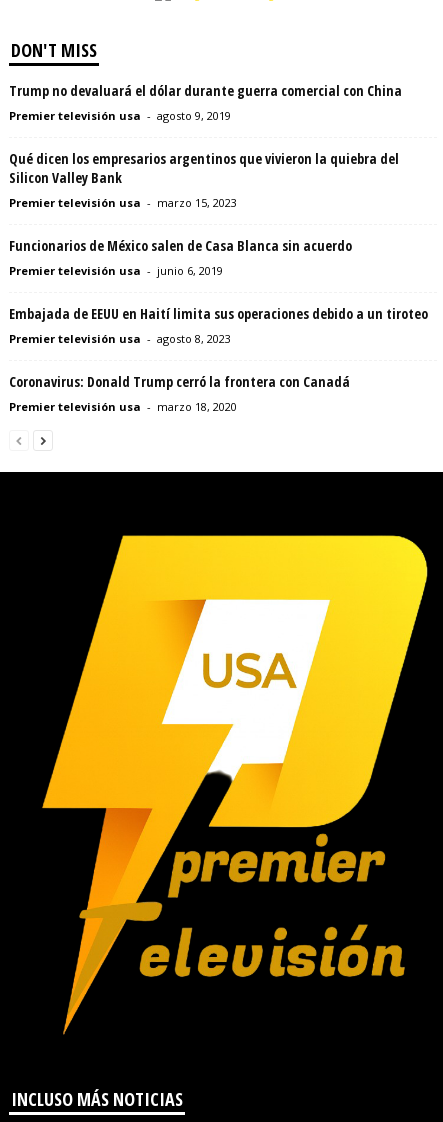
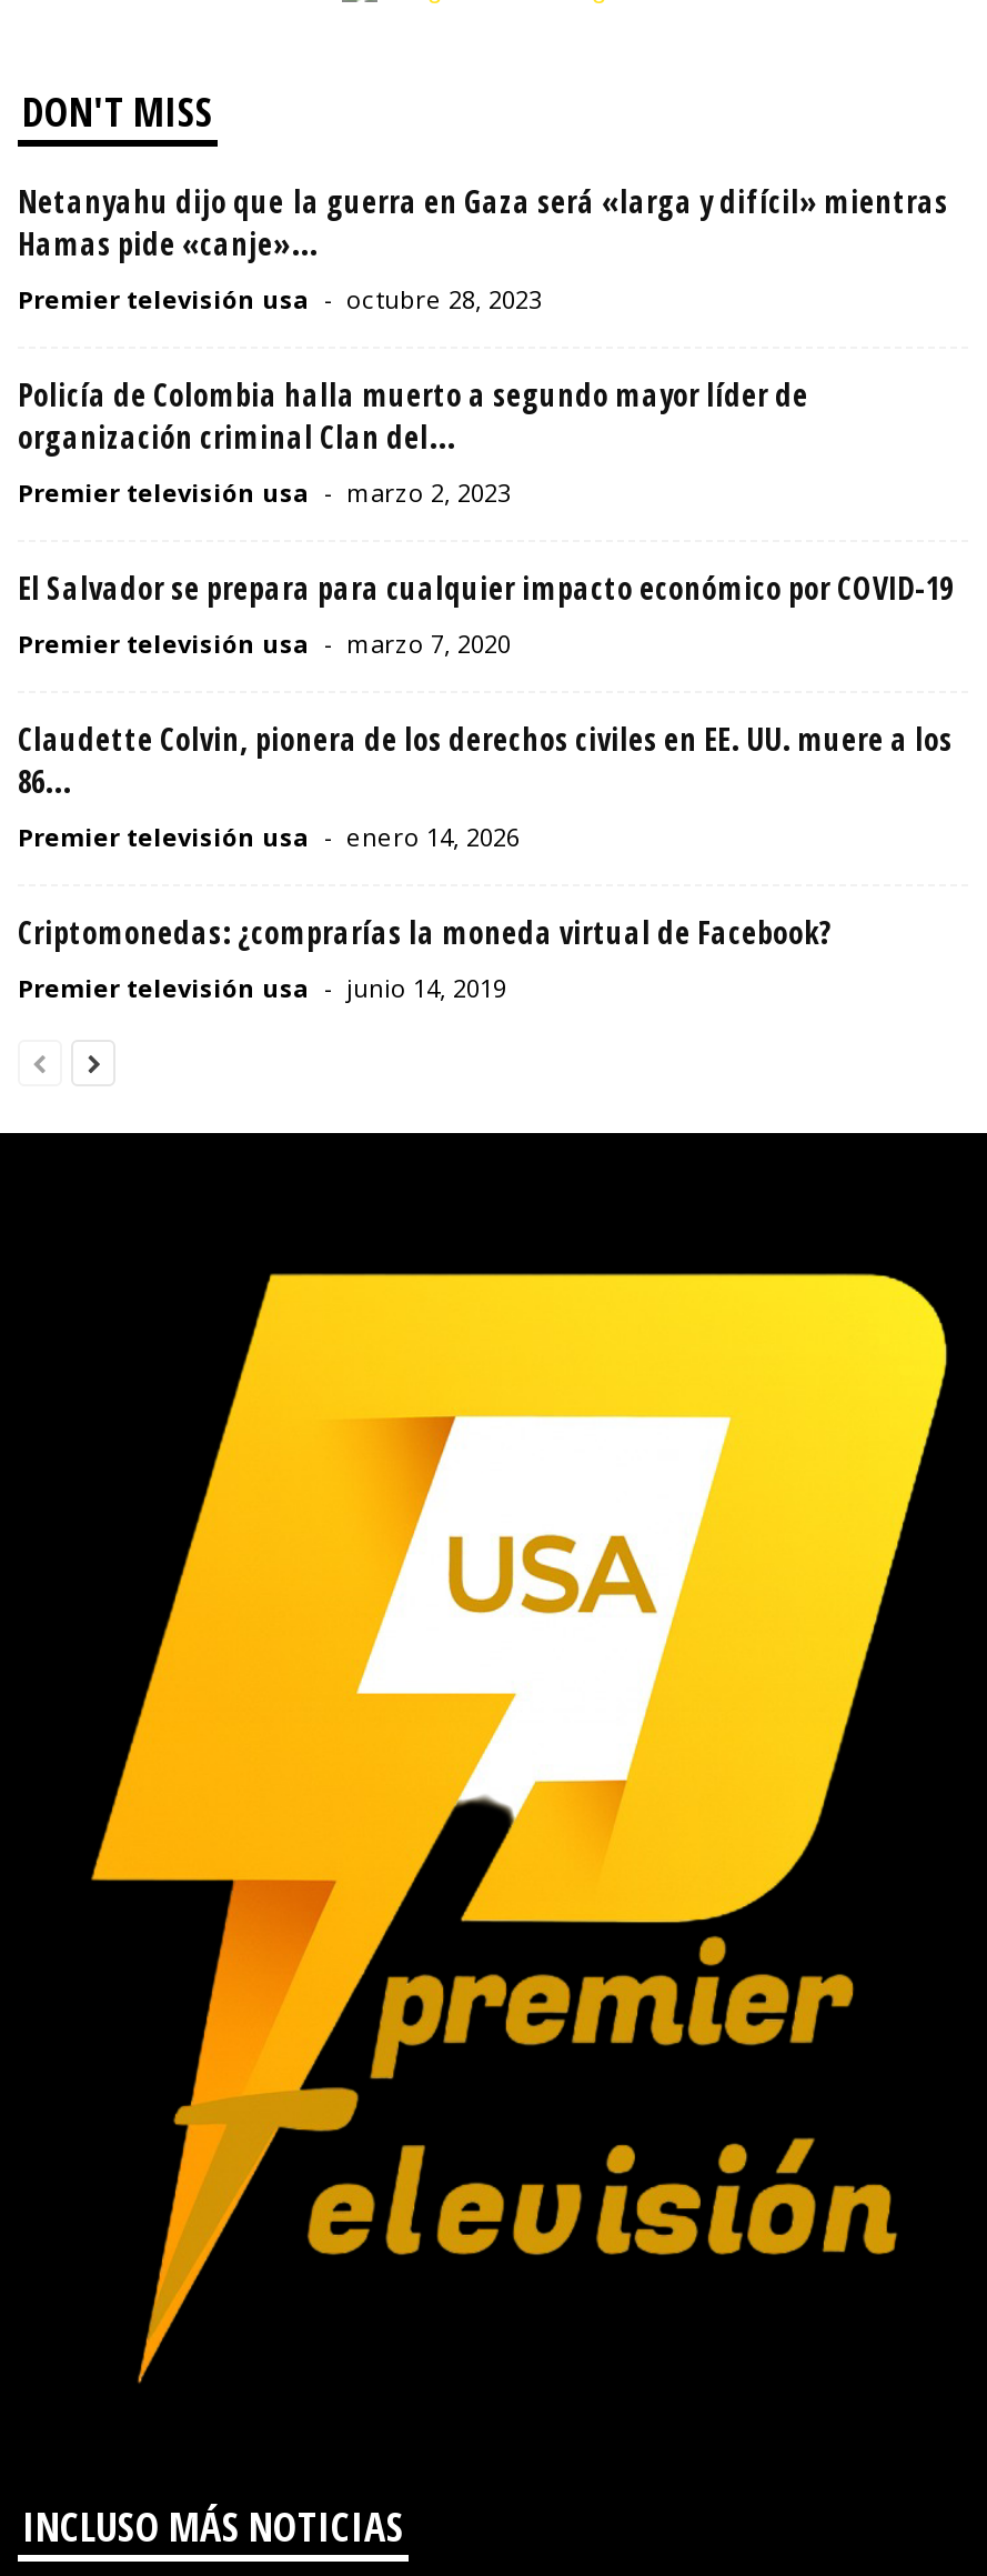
[9,81,402,123] Trump no devaluará el dólar durante guerra comercial con China | Premier televisión usa - agosto 9, 2019 -> [18,180,948,315] Netanyahu dijo que la guerra en Gaza será «larga y difícil» mientras | Hamas pide «canje»... | Premier televisión usa - octubre 28, 2023
[9,149,399,210] Qué dicen los empresarios argentinos que vivieron la quiebra del | Silicon Valley Bank | Premier televisión usa - marzo 15, 2023 -> [18,373,808,508] Policía de Colombia halla muerto a segundo mayor líder de | organización criminal Clan del... | Premier televisión usa - marzo 2, 2023
[9,236,352,278] Funcionarios de México salen de Casa Blanca sin acuerdo | Premier televisión usa - junio 6, 2019 -> [18,566,953,659] El Salvador se prepara para cualquier impacto económico por COVID-19 | Premier televisión usa - marzo 7, 2020
[9,304,428,346] Embajada de EEUU en Haití limita sus operaciones debido a un tiroteo | Premier televisión usa - agosto 8, 2023 -> [18,717,953,853] Claudette Colvin, pionera de los derechos civiles en EE. UU. muere a los | 86... | Premier televisión usa - enero 14, 2026
[9,372,350,414] Coronavirus: Donald Trump cerró la frontera con Canadá | Premier televisión usa - marzo 18, 2020 -> [18,910,830,1004] Criptomonedas: ¿comprarías la moneda virtual de Facebook? | Premier televisión usa - junio 14, 2019

